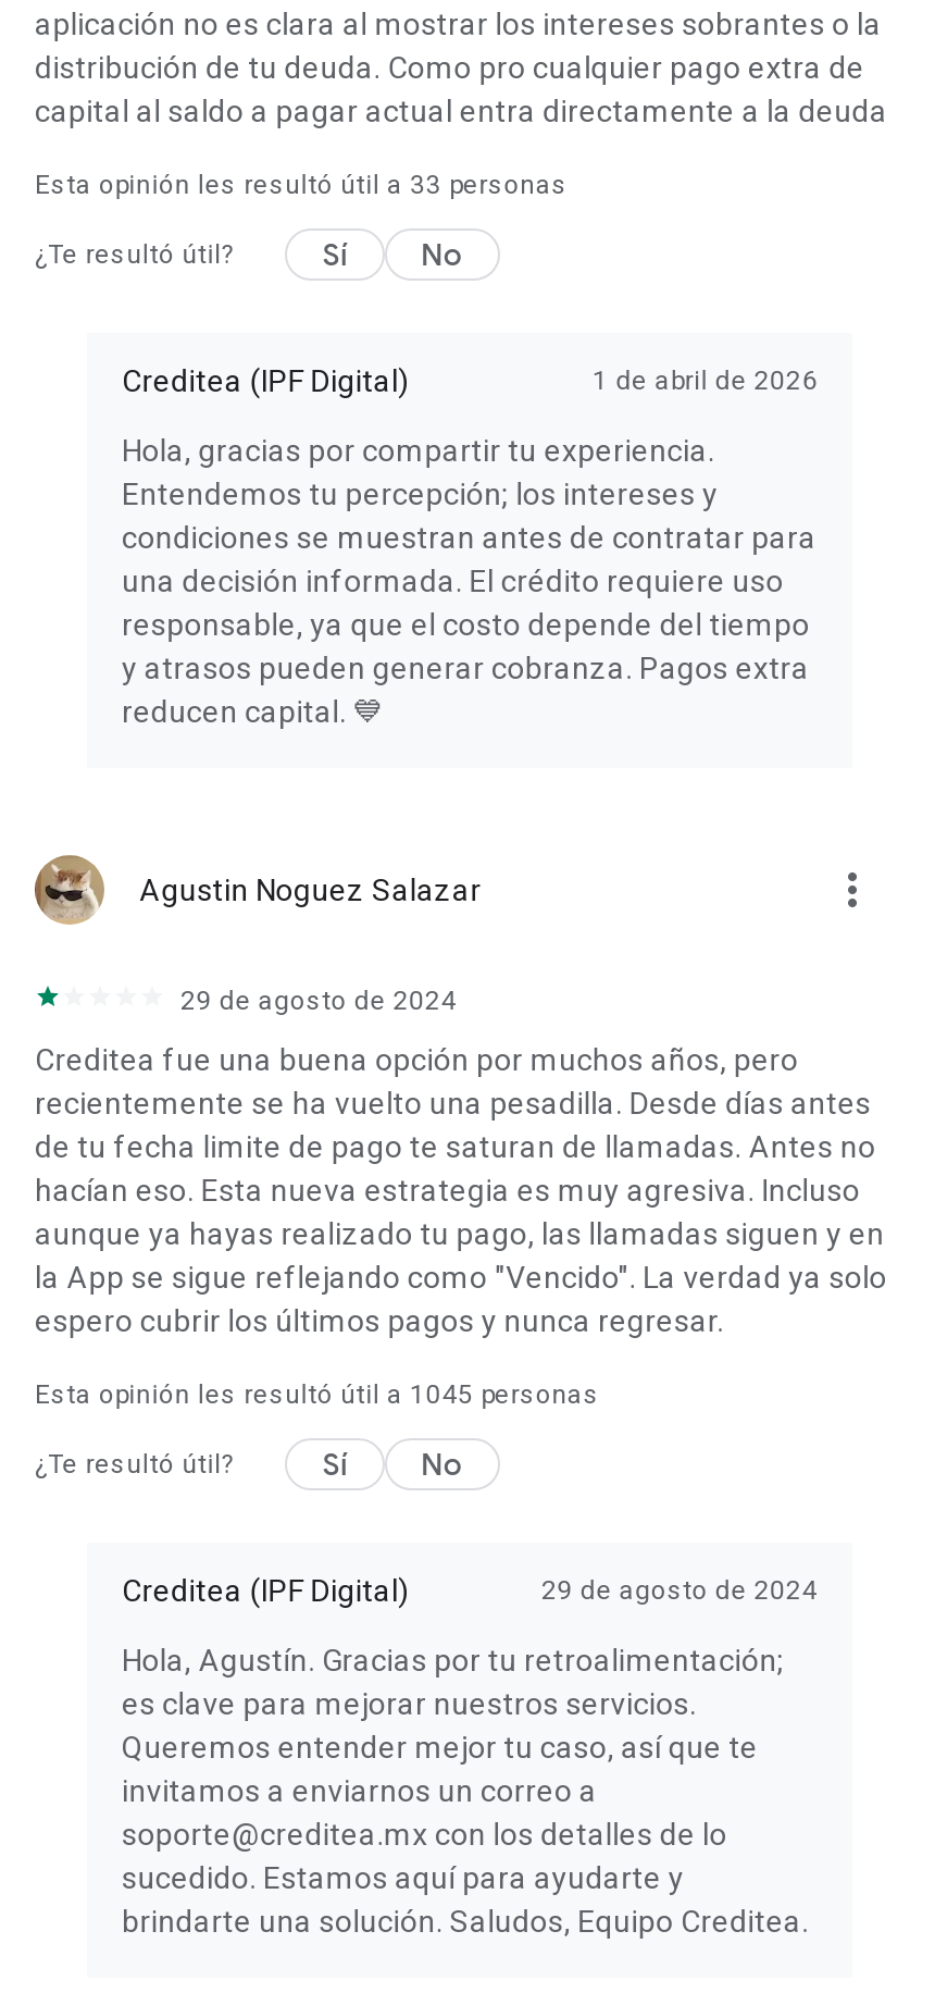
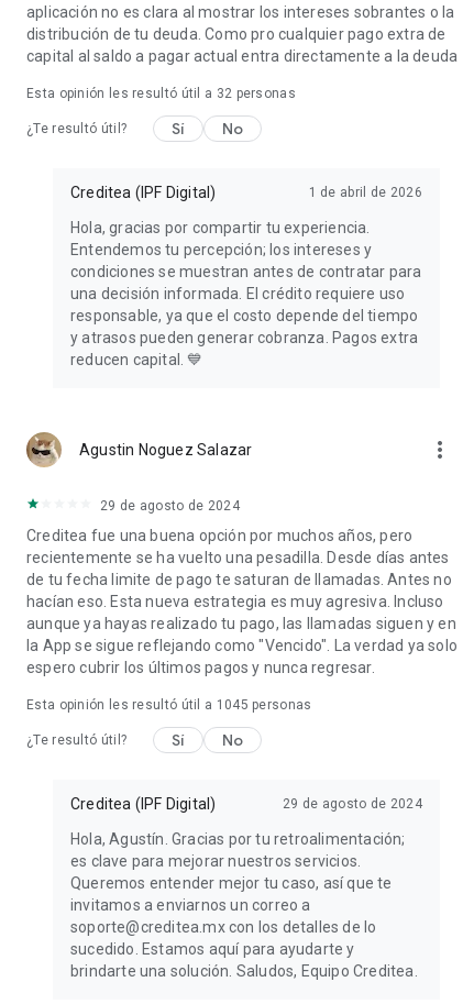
[35,170,567,200] Esta opinión les resultó útil a 33 personas -> [26,86,296,101] Esta opinión les resultó útil a 32 personas

